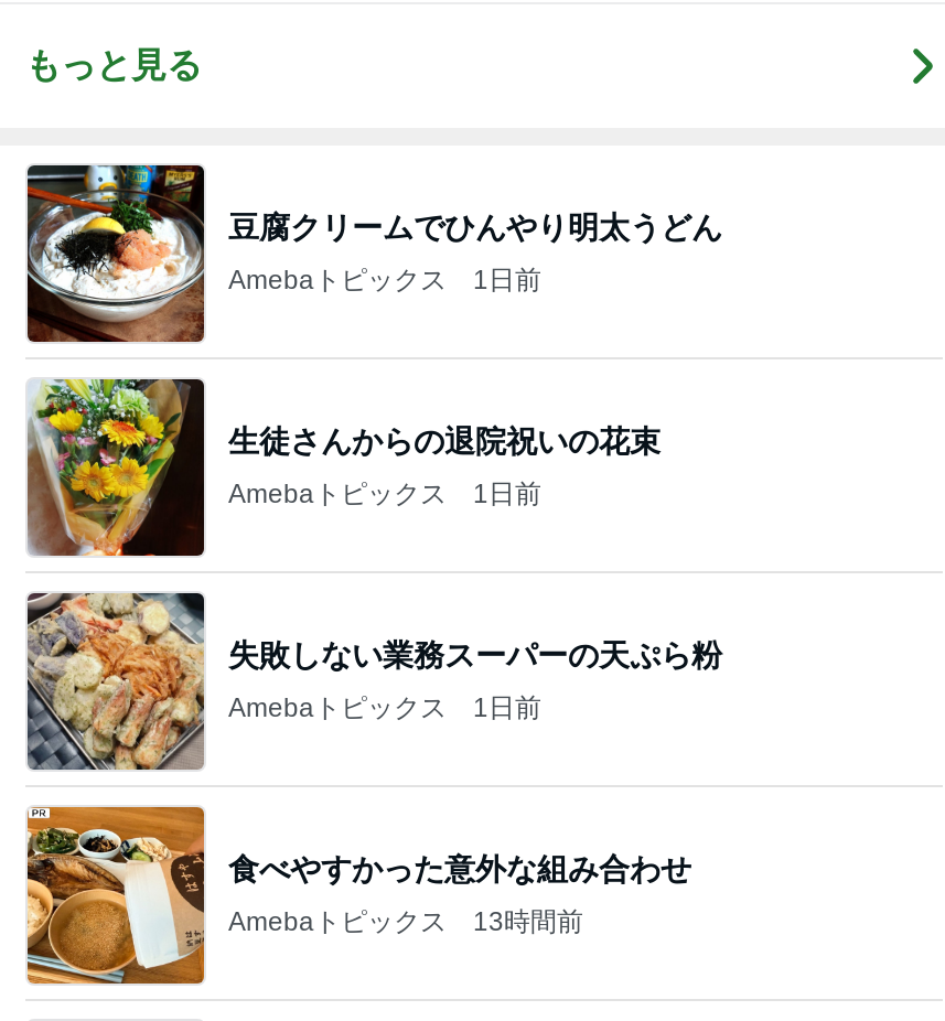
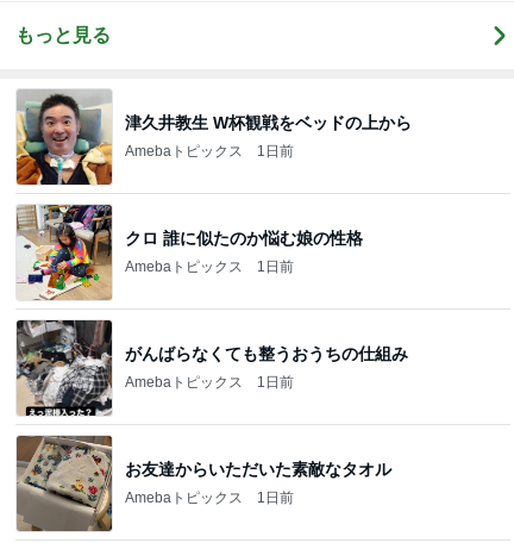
[25,163,722,344] [image] | 豆腐クリームでひんやり明太うどん -> [15,89,412,186] [image] | 津久井教生 W杯観戦をベッドの上から
[25,377,661,558] [image] | 生徒さんからの退院祝いの花束 -> [15,204,363,301] [image] | クロ 誰に似たのか悩む娘の性格
[25,591,722,772] [image] | 失敗しない業務スーパーの天ぷら粉 -> [17,319,408,417] [image] | がんばらなくても整うおうちの仕組み
[25,805,691,986] [image] | 食べやすかった意外な組み合わせ -> [15,435,391,532] [image] | お友達からいただいた素敵なタオル
[228,905,583,936] Amebaトピックス 13時間前 -> [125,489,294,506] Amebaトピックス 1日前

